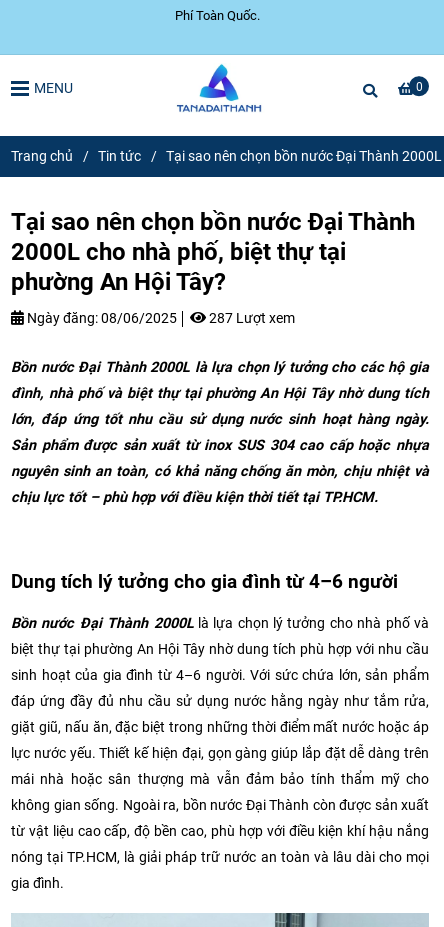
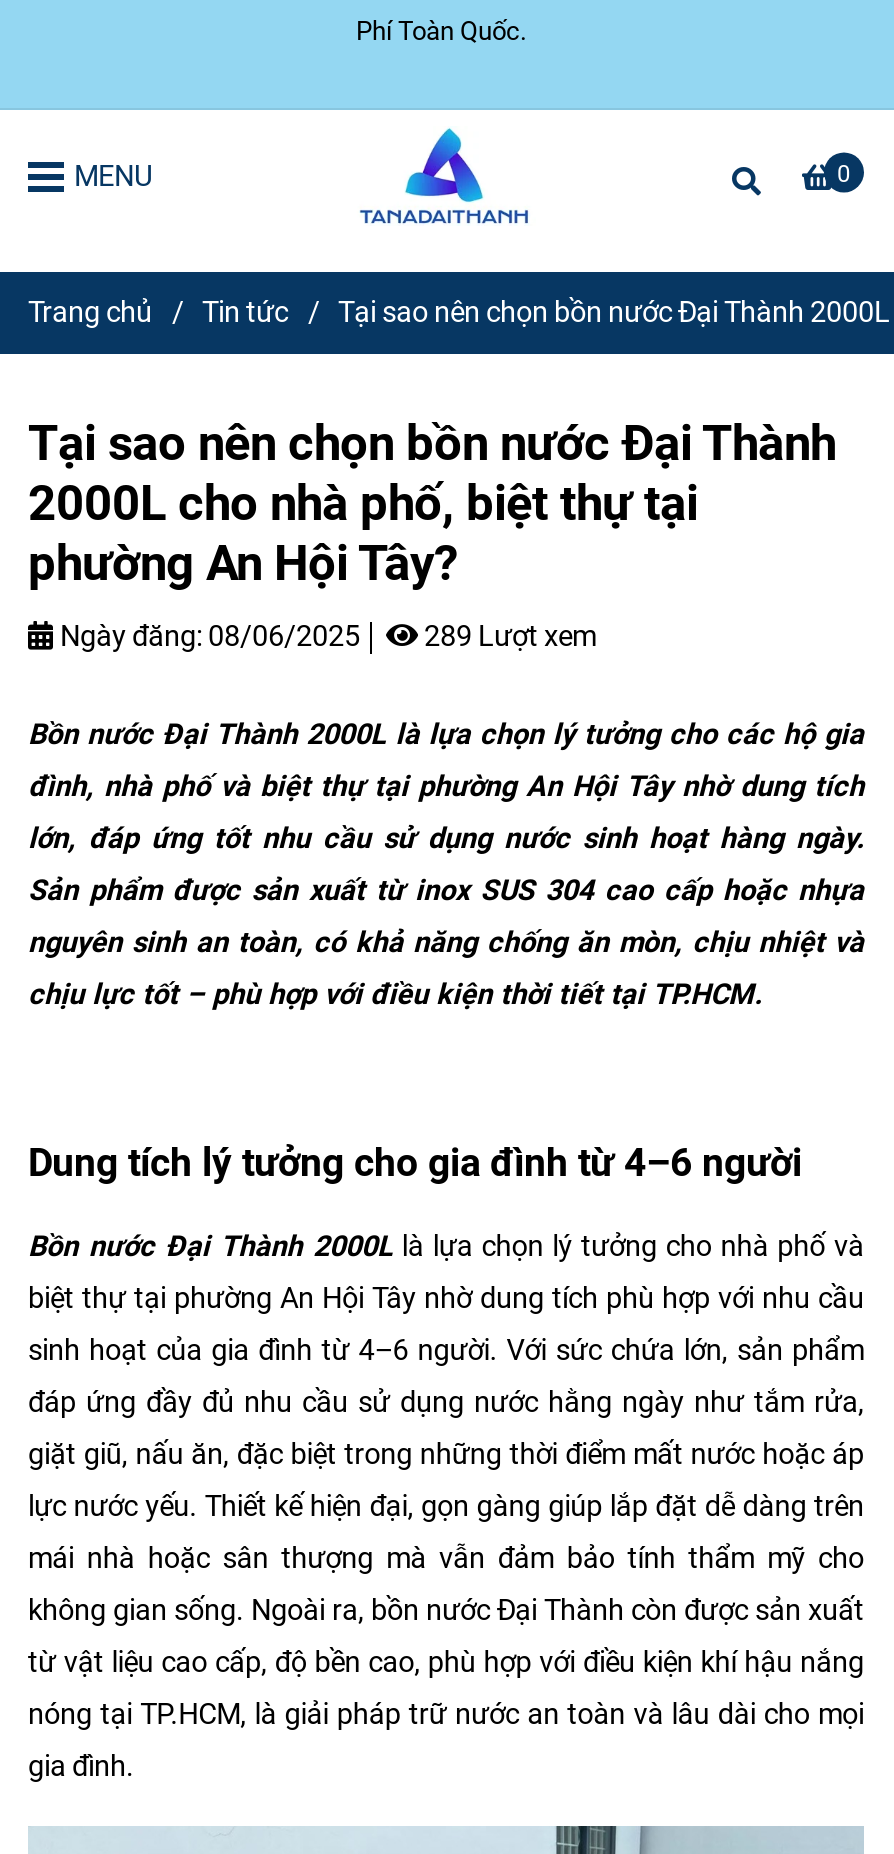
[24,310,295,327] Ngày đăng: 08/06/2025 287 Lượt xem -> [54,620,596,654] Ngày đăng: 08/06/2025 289 Lượt xem

